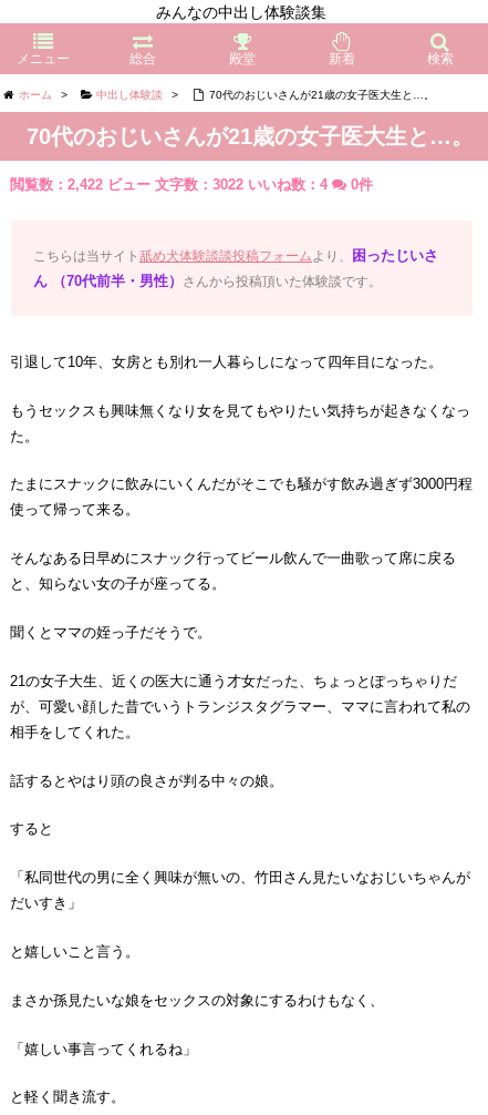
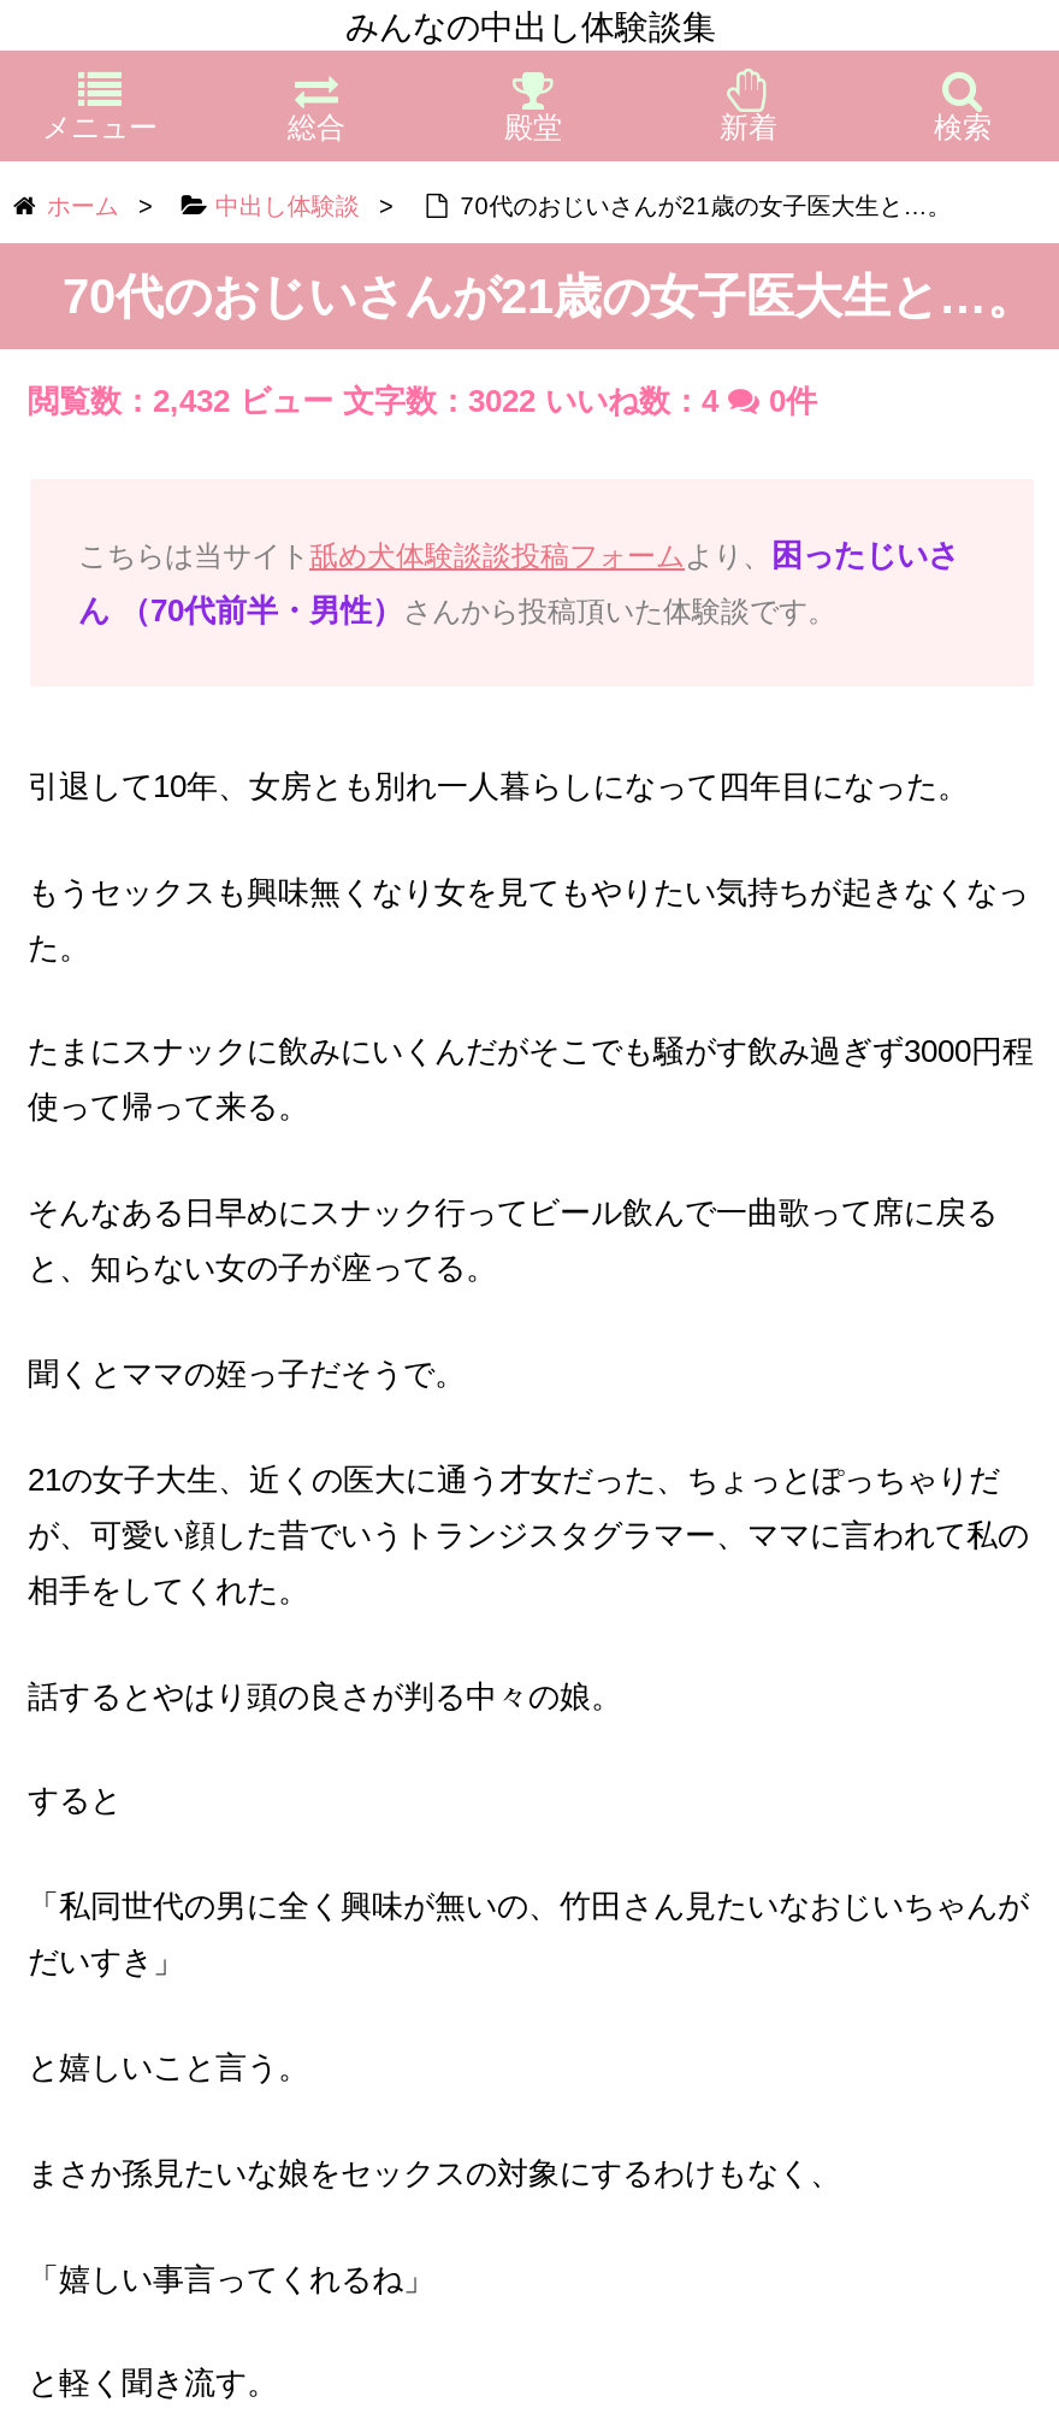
[10,176,328,193] 閲覧数：2,422 ビュー 文字数：3022 いいね数：4 -> [28,383,718,419] 閲覧数：2,432 ビュー 文字数：3022 いいね数：4

